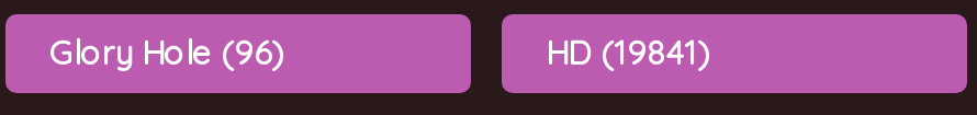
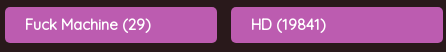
[49,31,284,72] Glory Hole (96) -> none
none -> [25,14,151,33] Fuck Machine (29)

